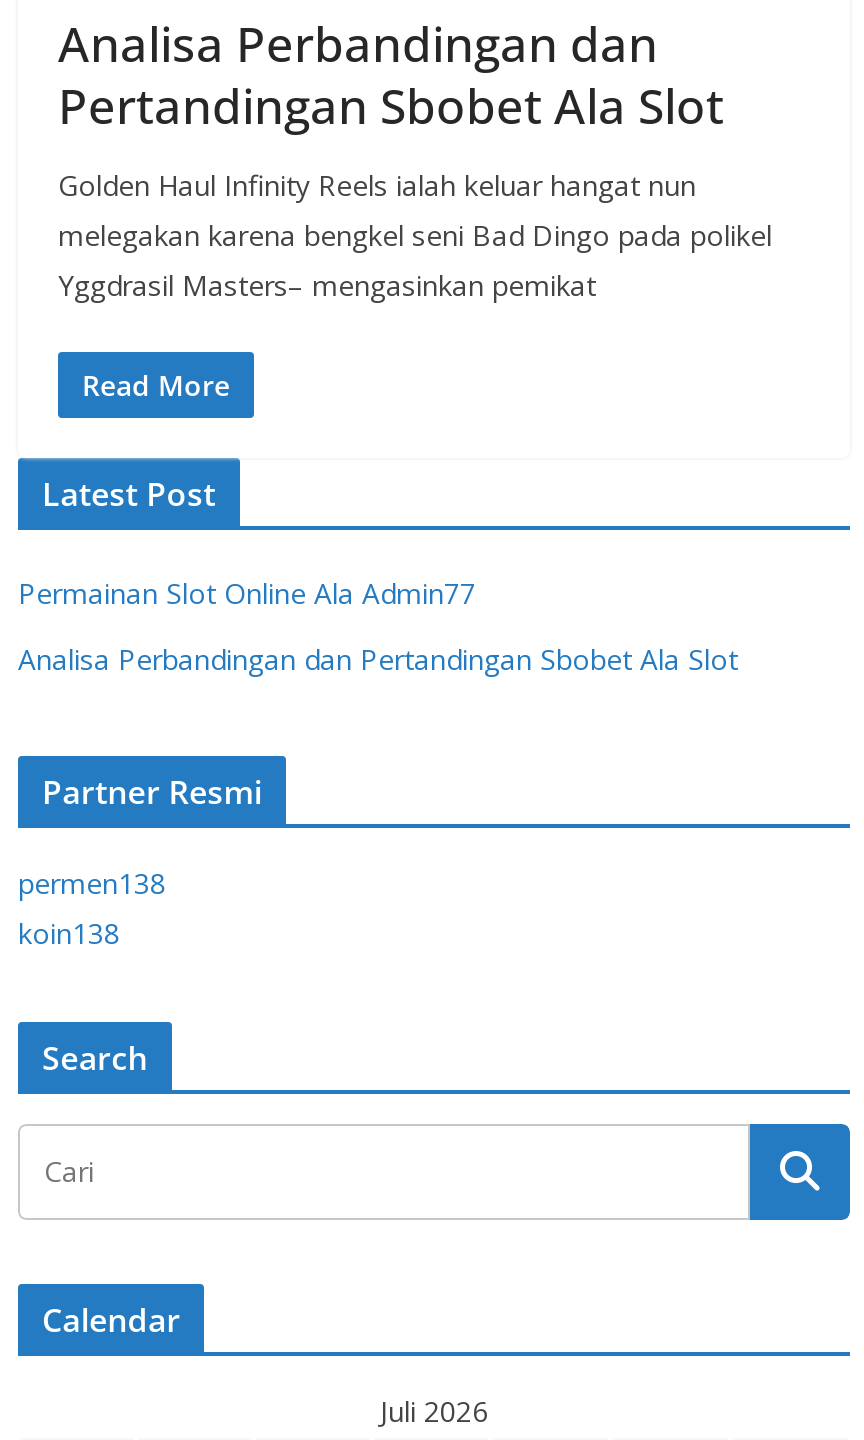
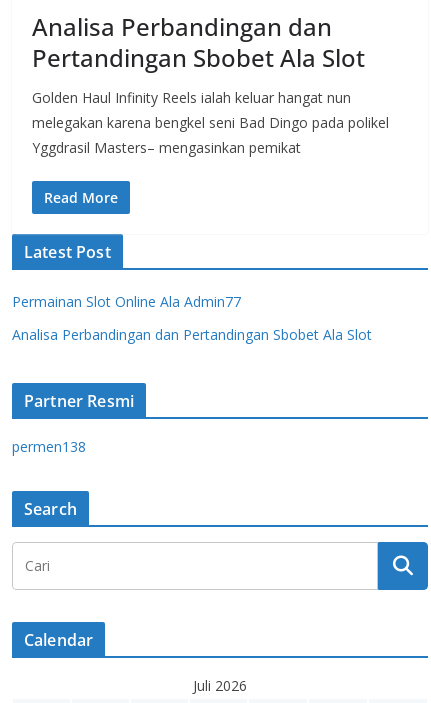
[18,914,120,952] koin138 -> none

